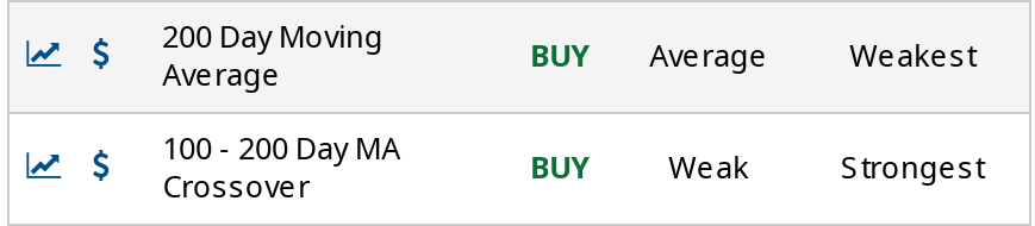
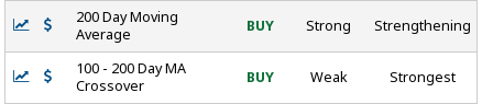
[649,36,976,77] Average | Weakest -> [306,17,471,35] Strong | Strengthening

